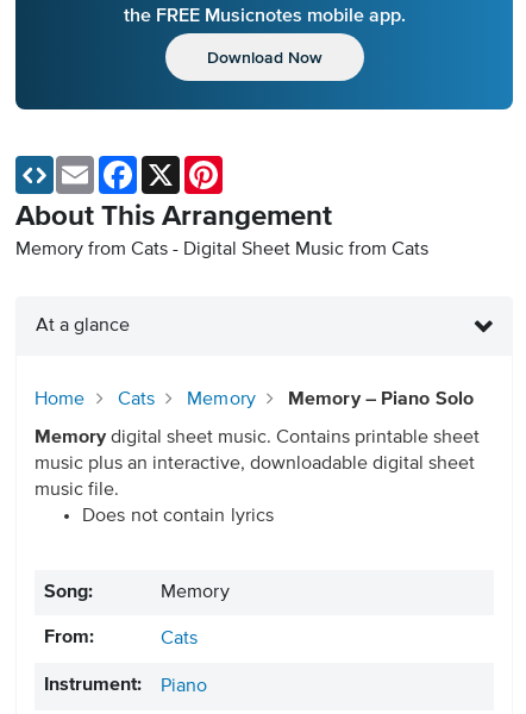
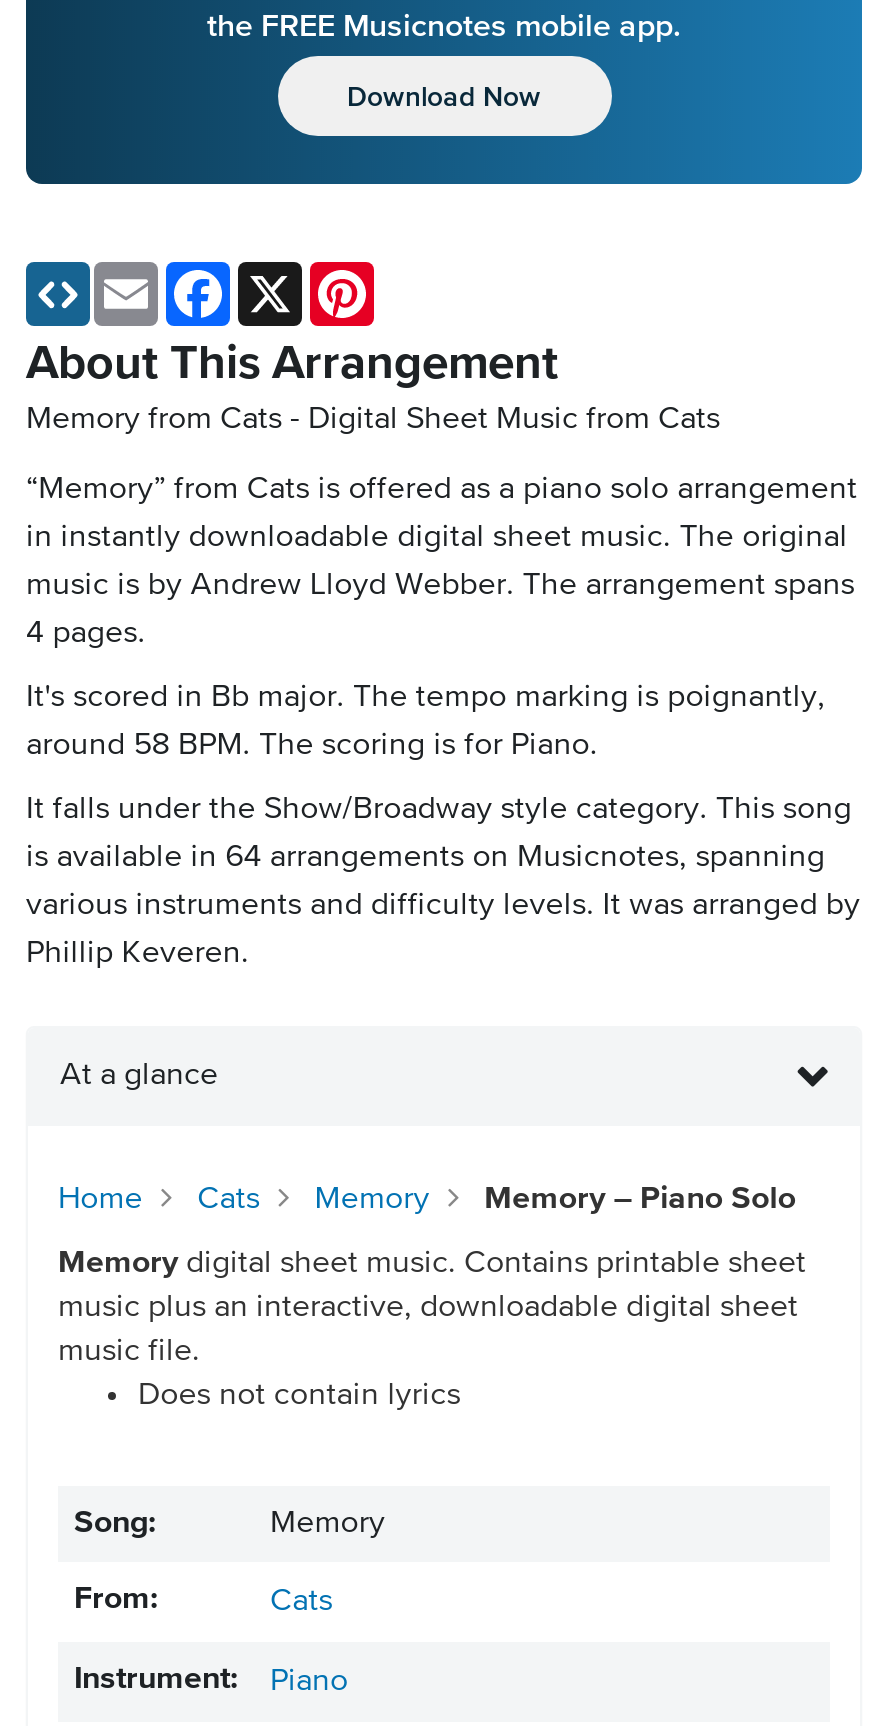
none -> [26,475,860,971] “Memory” from Cats is offered as a piano solo arrangement | in instantly downloadable digital sheet music. The original | music is by Andrew Lloyd Webber. The arrangement spans | 4 pages. | It's scored in Bb major. The tempo marking is poignantly, | around 58 BPM. The scoring is for Piano. | It falls under the Show/Broadway style category. This song | is available in 64 arrangements on Musicnotes, spanning | various instruments and difficulty levels. It was arranged by | Phillip Keveren.

